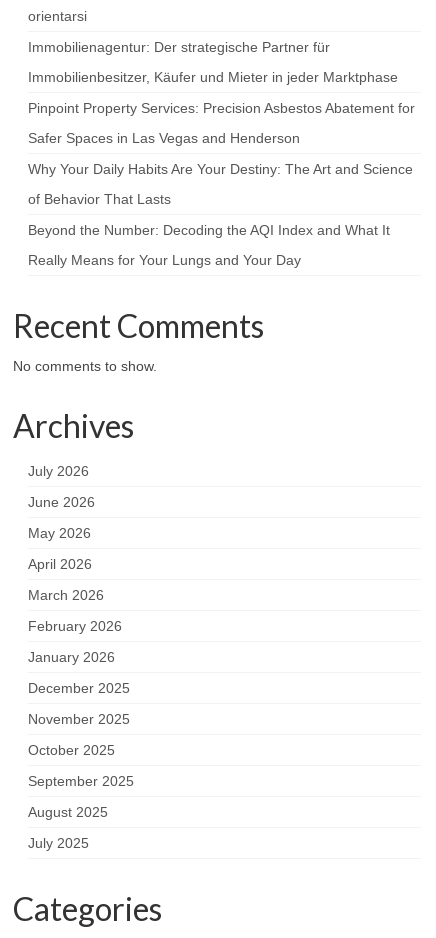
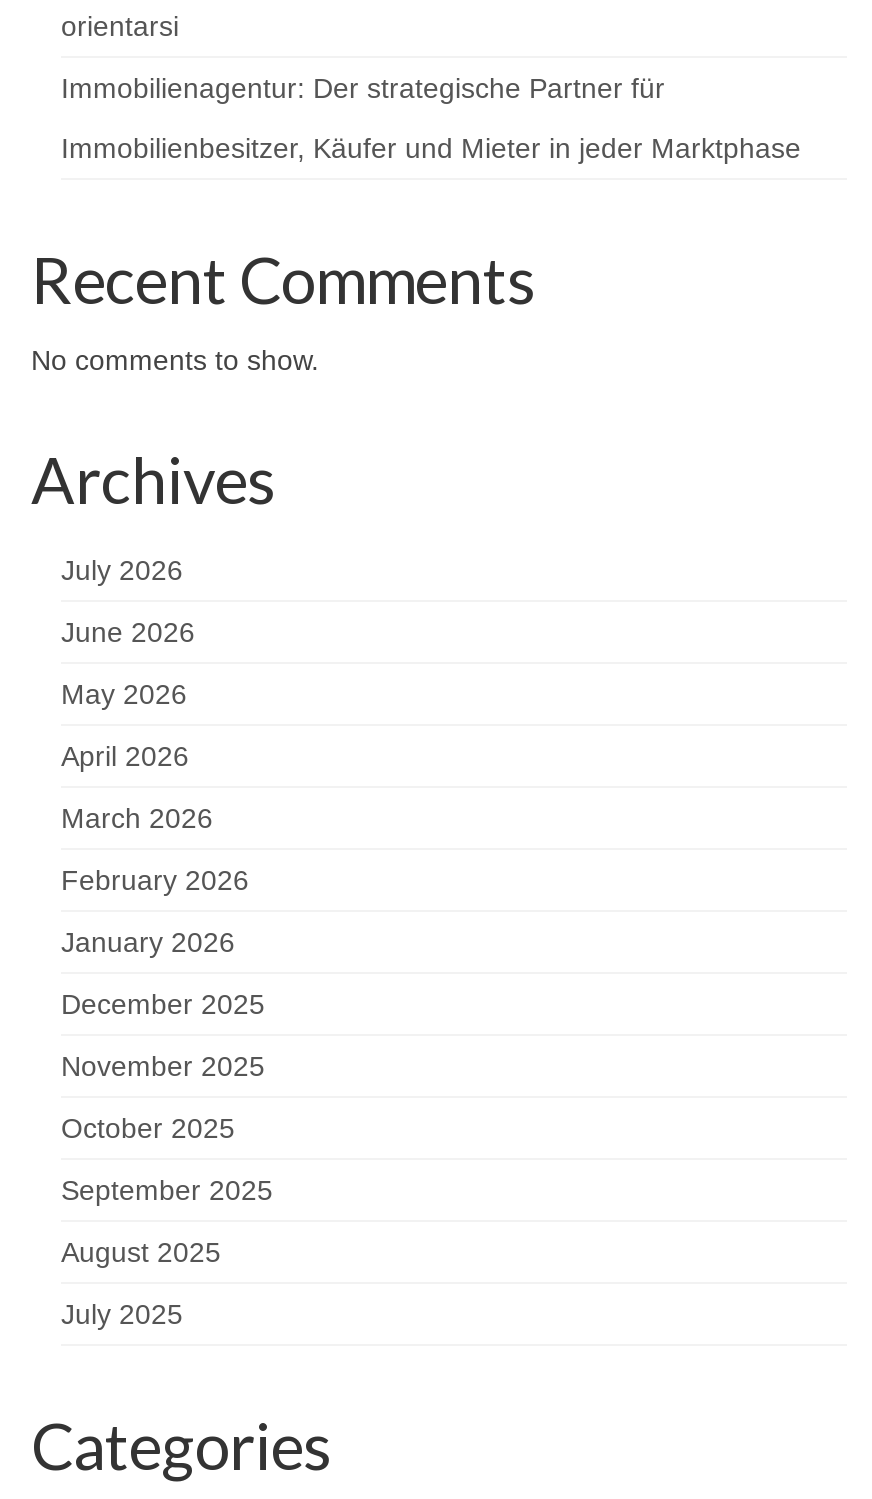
[28,100,415,268] Pinpoint Property Services: Precision Asbestos Abatement for | Safer Spaces in Las Vegas and Henderson | Why Your Daily Habits Are Your Destiny: The Art and Science | of Behavior That Lasts | Beyond the Number: Decoding the AQI Index and What It | Really Means for Your Lungs and Your Day -> none

